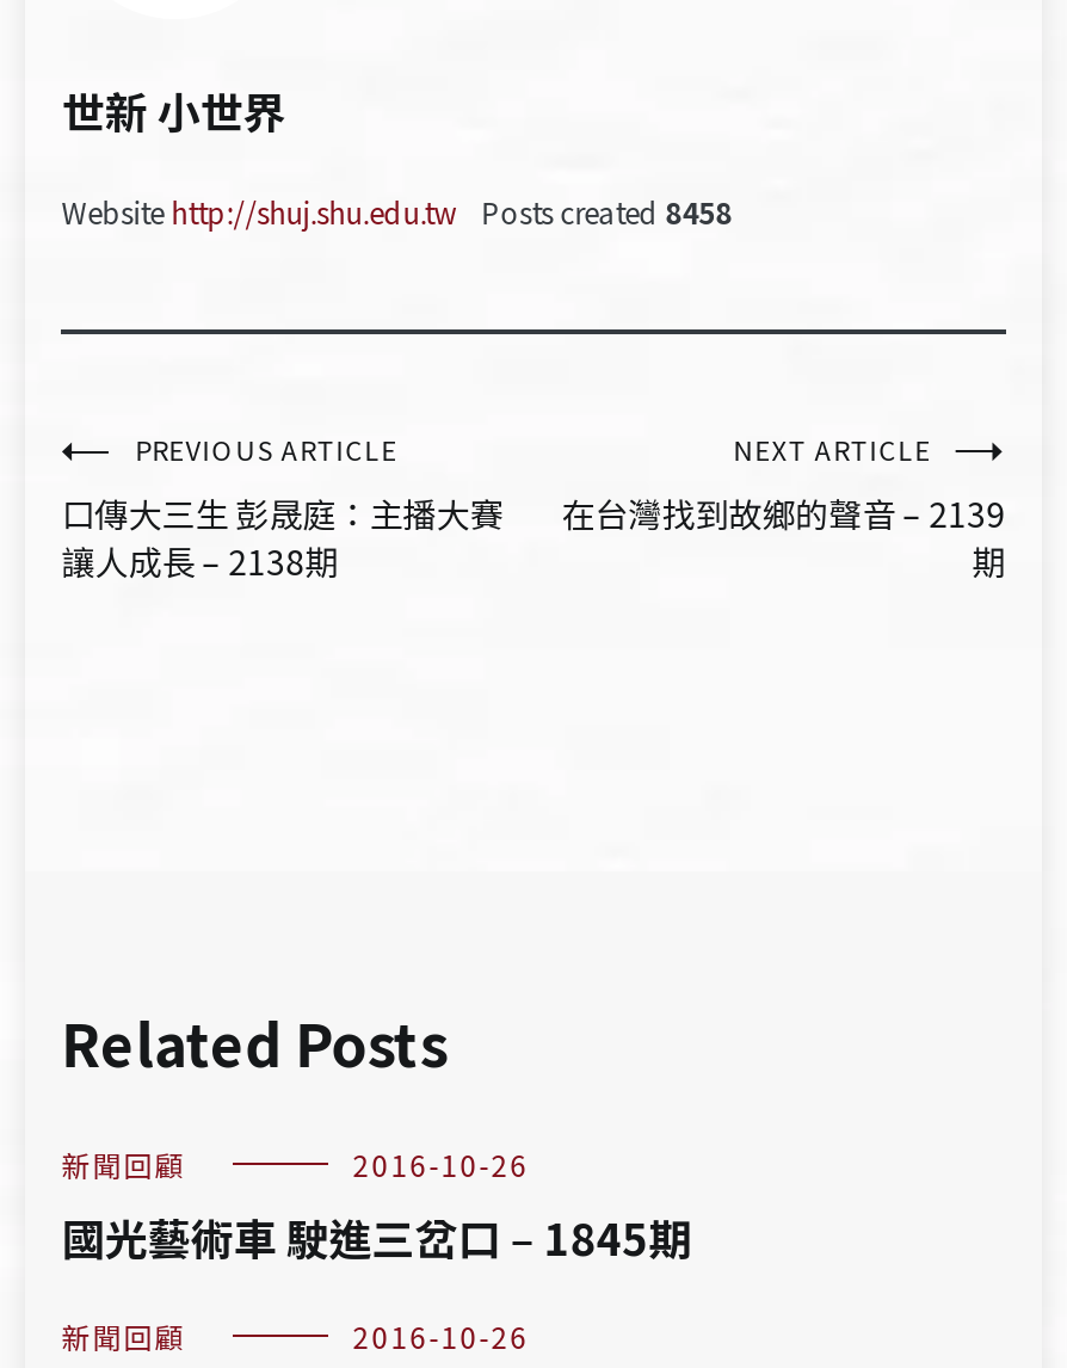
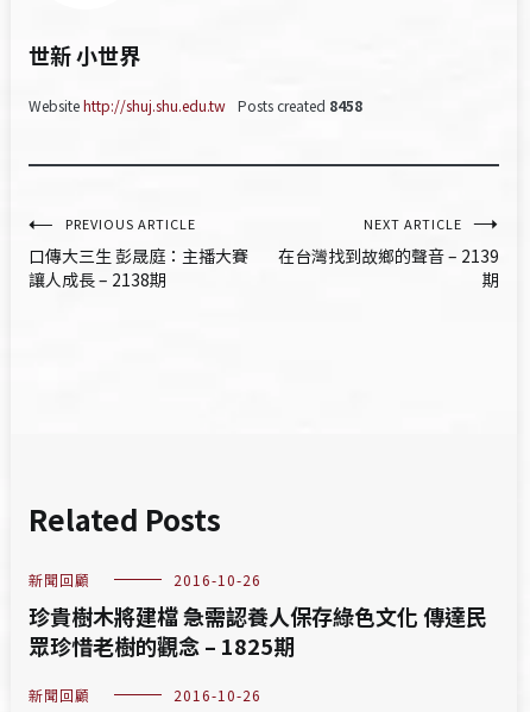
[61,1206,692,1268] 國光藝術車 駛進三岔口 – 1845期 -> [29,600,487,661] 珍貴樹木將建檔 急需認養人保存綠色文化 傳達民 | 眾珍惜老樹的觀念 – 1825期

